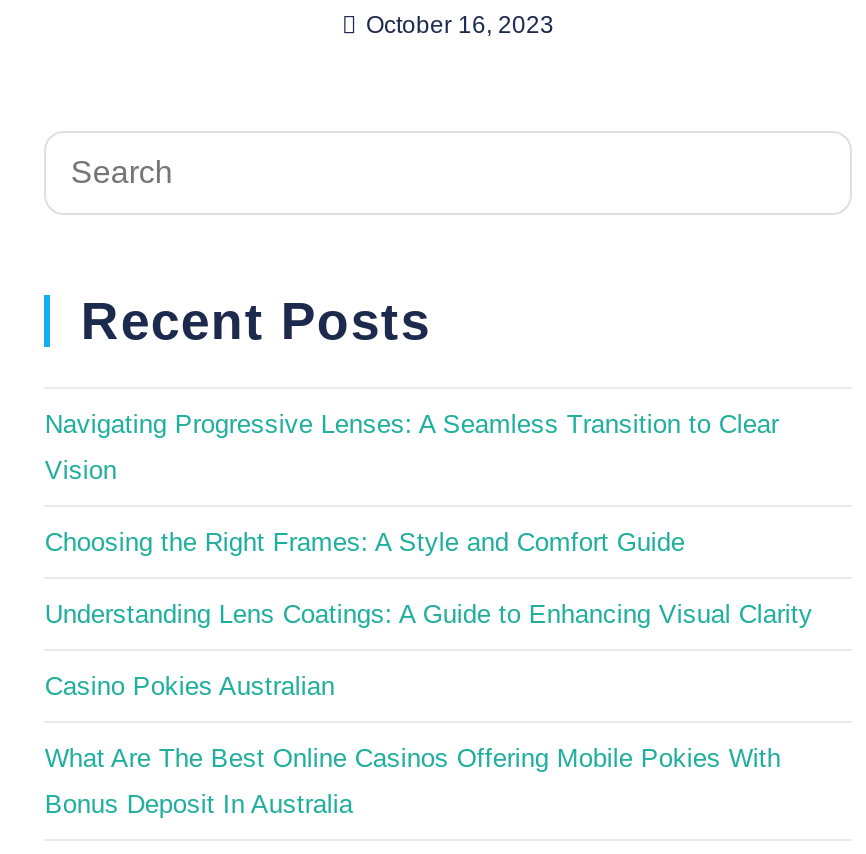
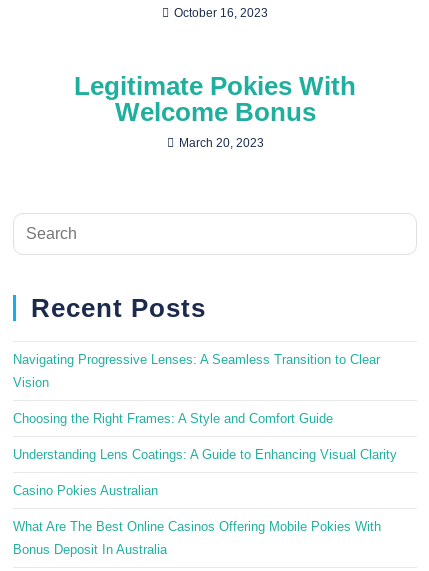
none -> [74,71,356,150] Legitimate Pokies With | Welcome Bonus | March 20, 2023

